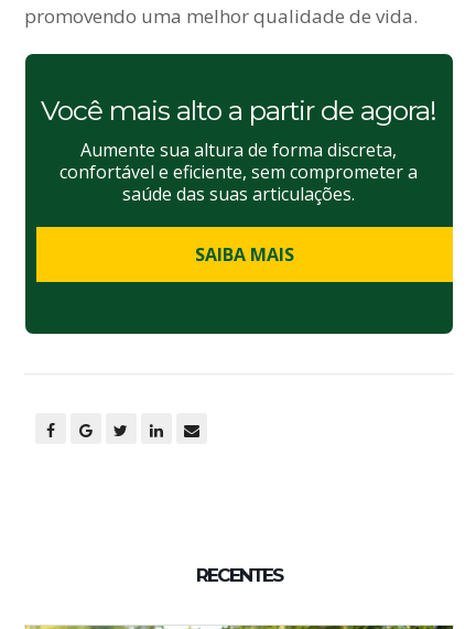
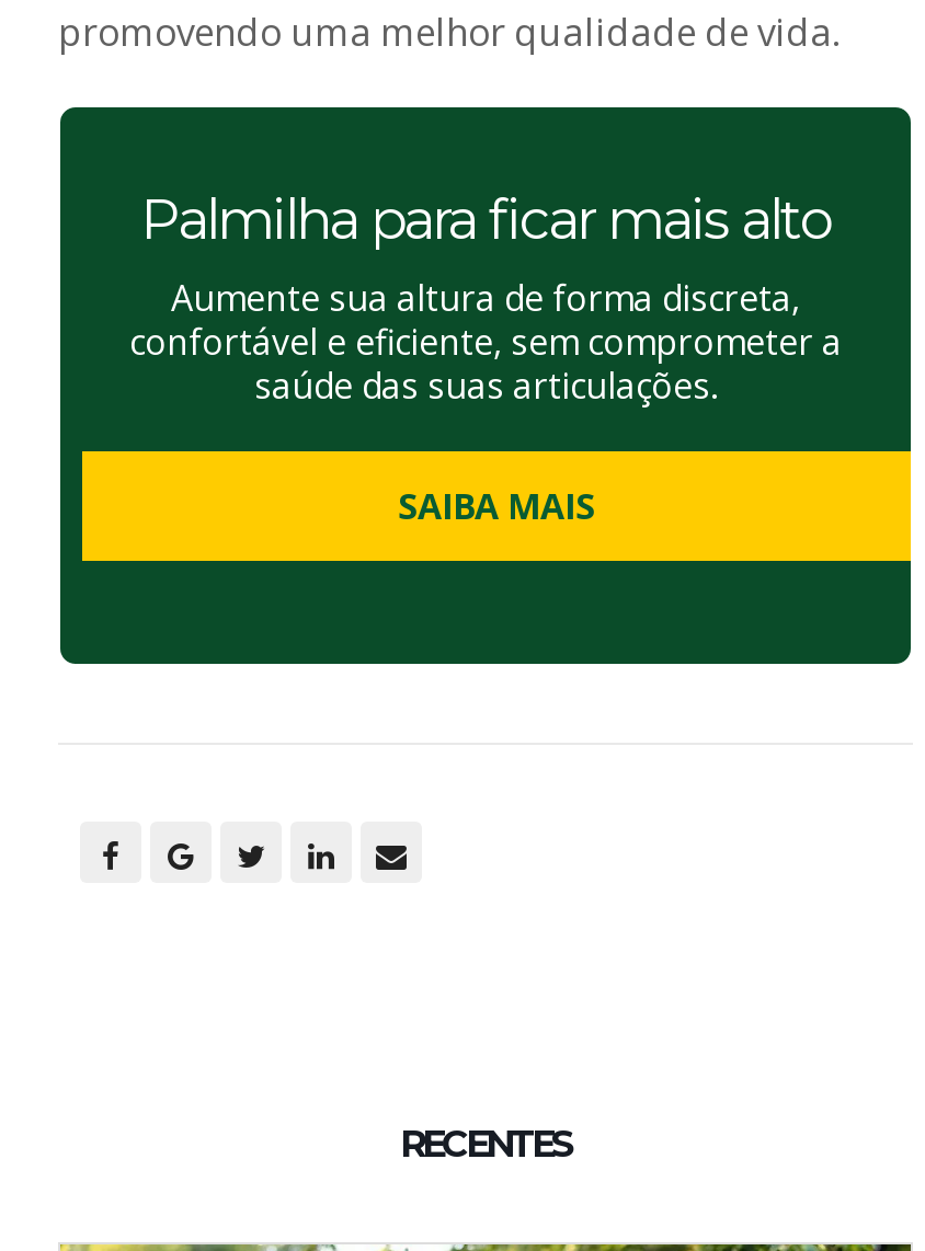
[41,94,437,127] Você mais alto a partir de agora! -> [140,187,831,252] Palmilha para ficar mais alto

